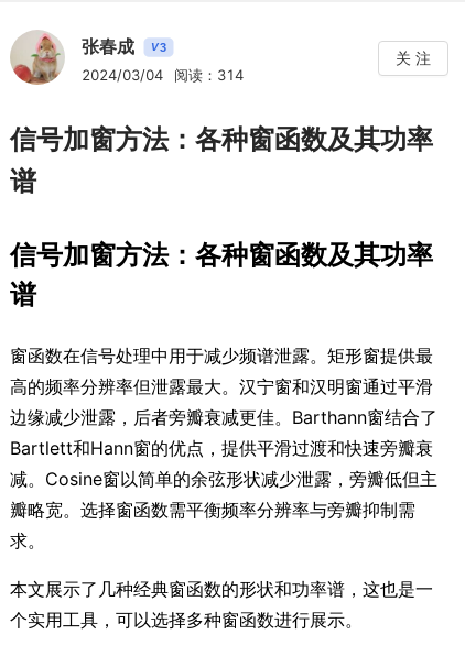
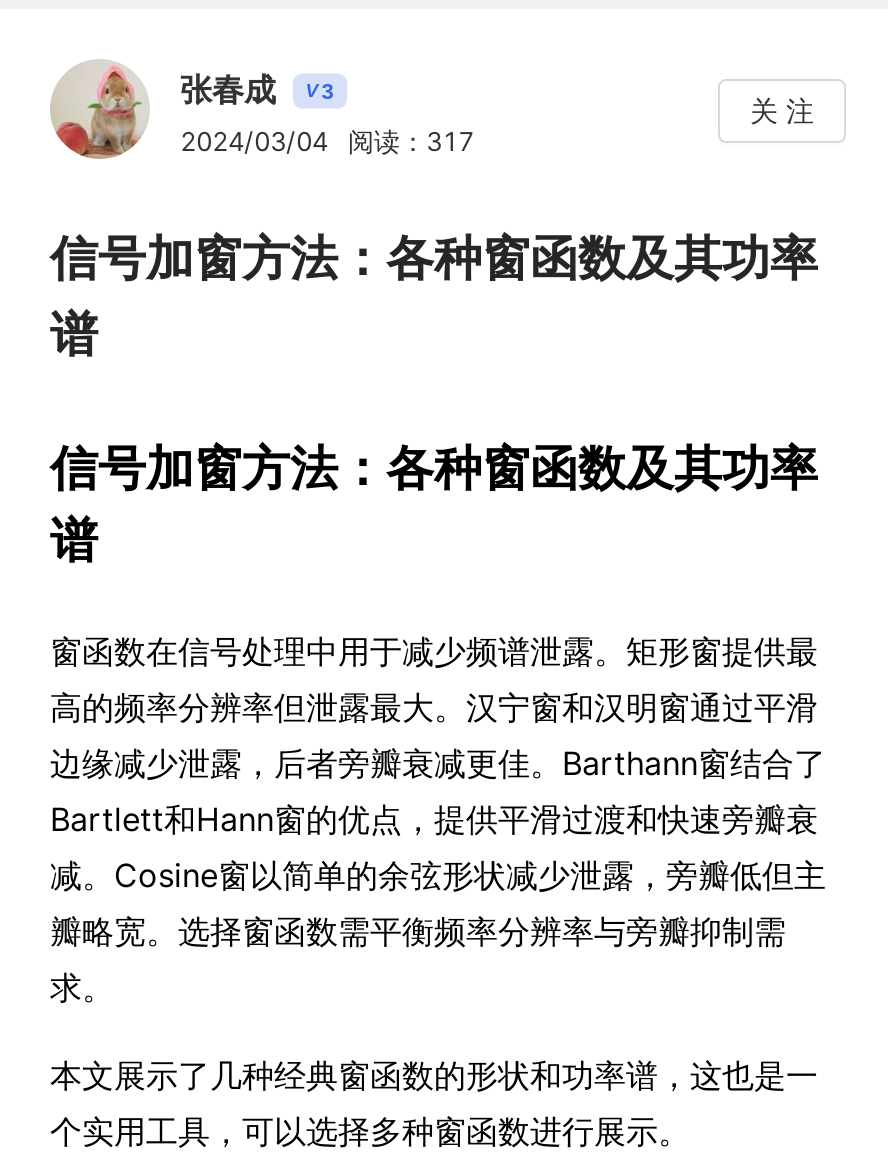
[82,66,244,84] 2024/03/04 阅读：314 -> [180,125,474,157] 2024/03/04 阅读：317

